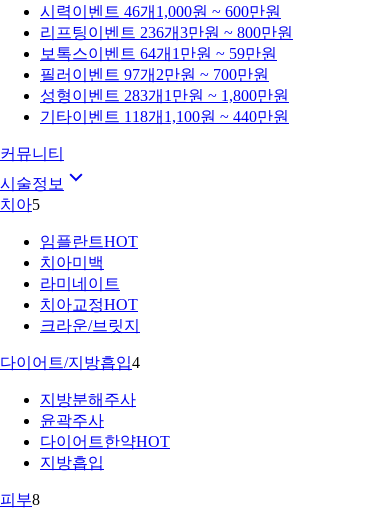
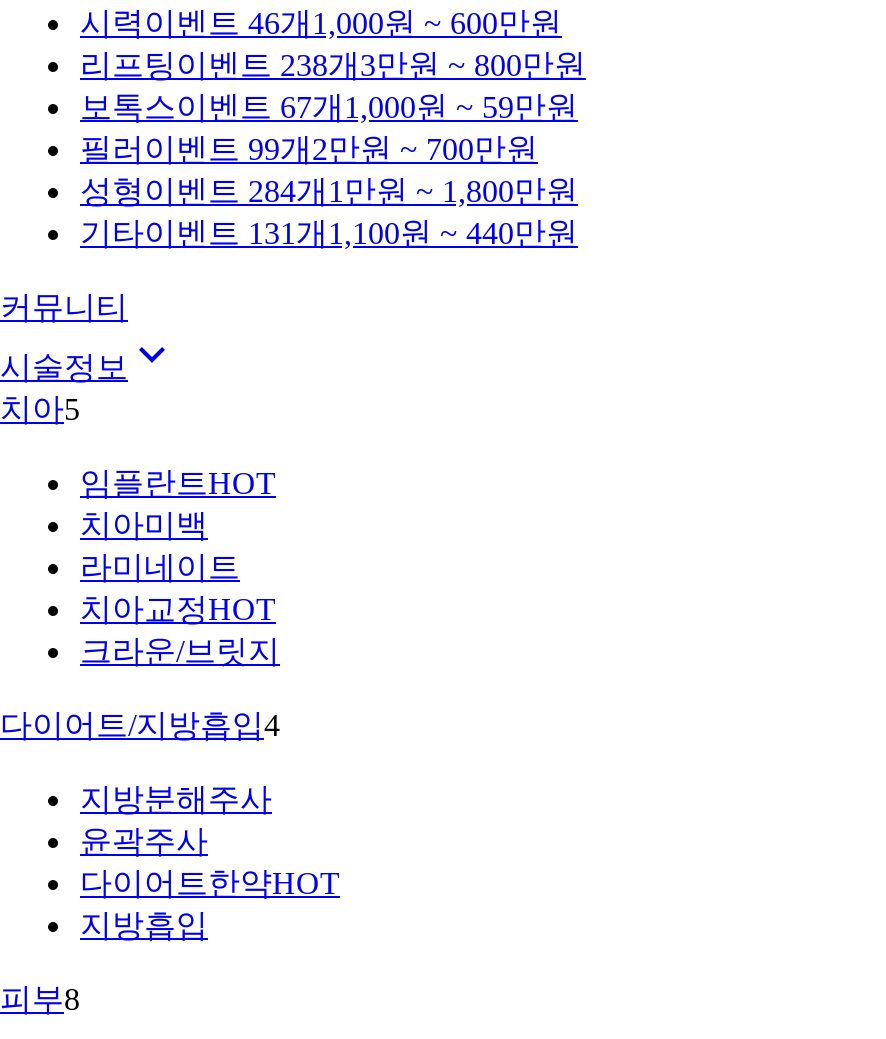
[40,24,293,41] 리프팅 이벤트 236개3만원 ~ 800만원 -> [80,48,586,82] 리프팅 이벤트 238개3만원 ~ 800만원
[40,45,277,62] 보톡스 이벤트 64개 1만원 ~ 59만원 -> [80,90,578,124] 보톡스 이벤트 67개 1,000원 ~ 59만원
[40,66,269,83] 필러 이벤트 97개2만원 ~ 700만원 -> [80,132,538,166] 필러 이벤트 99개2만원 ~ 700만원
[40,87,289,104] 성형 이벤트 283개 1만원 ~ 1,800만원 -> [80,174,578,208] 성형 이벤트 284개 1만원 ~ 1,800만원
[40,108,289,125] 기타이벤트 118개 1,100원 ~ 440만원 -> [80,216,578,250] 기타이벤트 131개 1,100원 ~ 440만원

